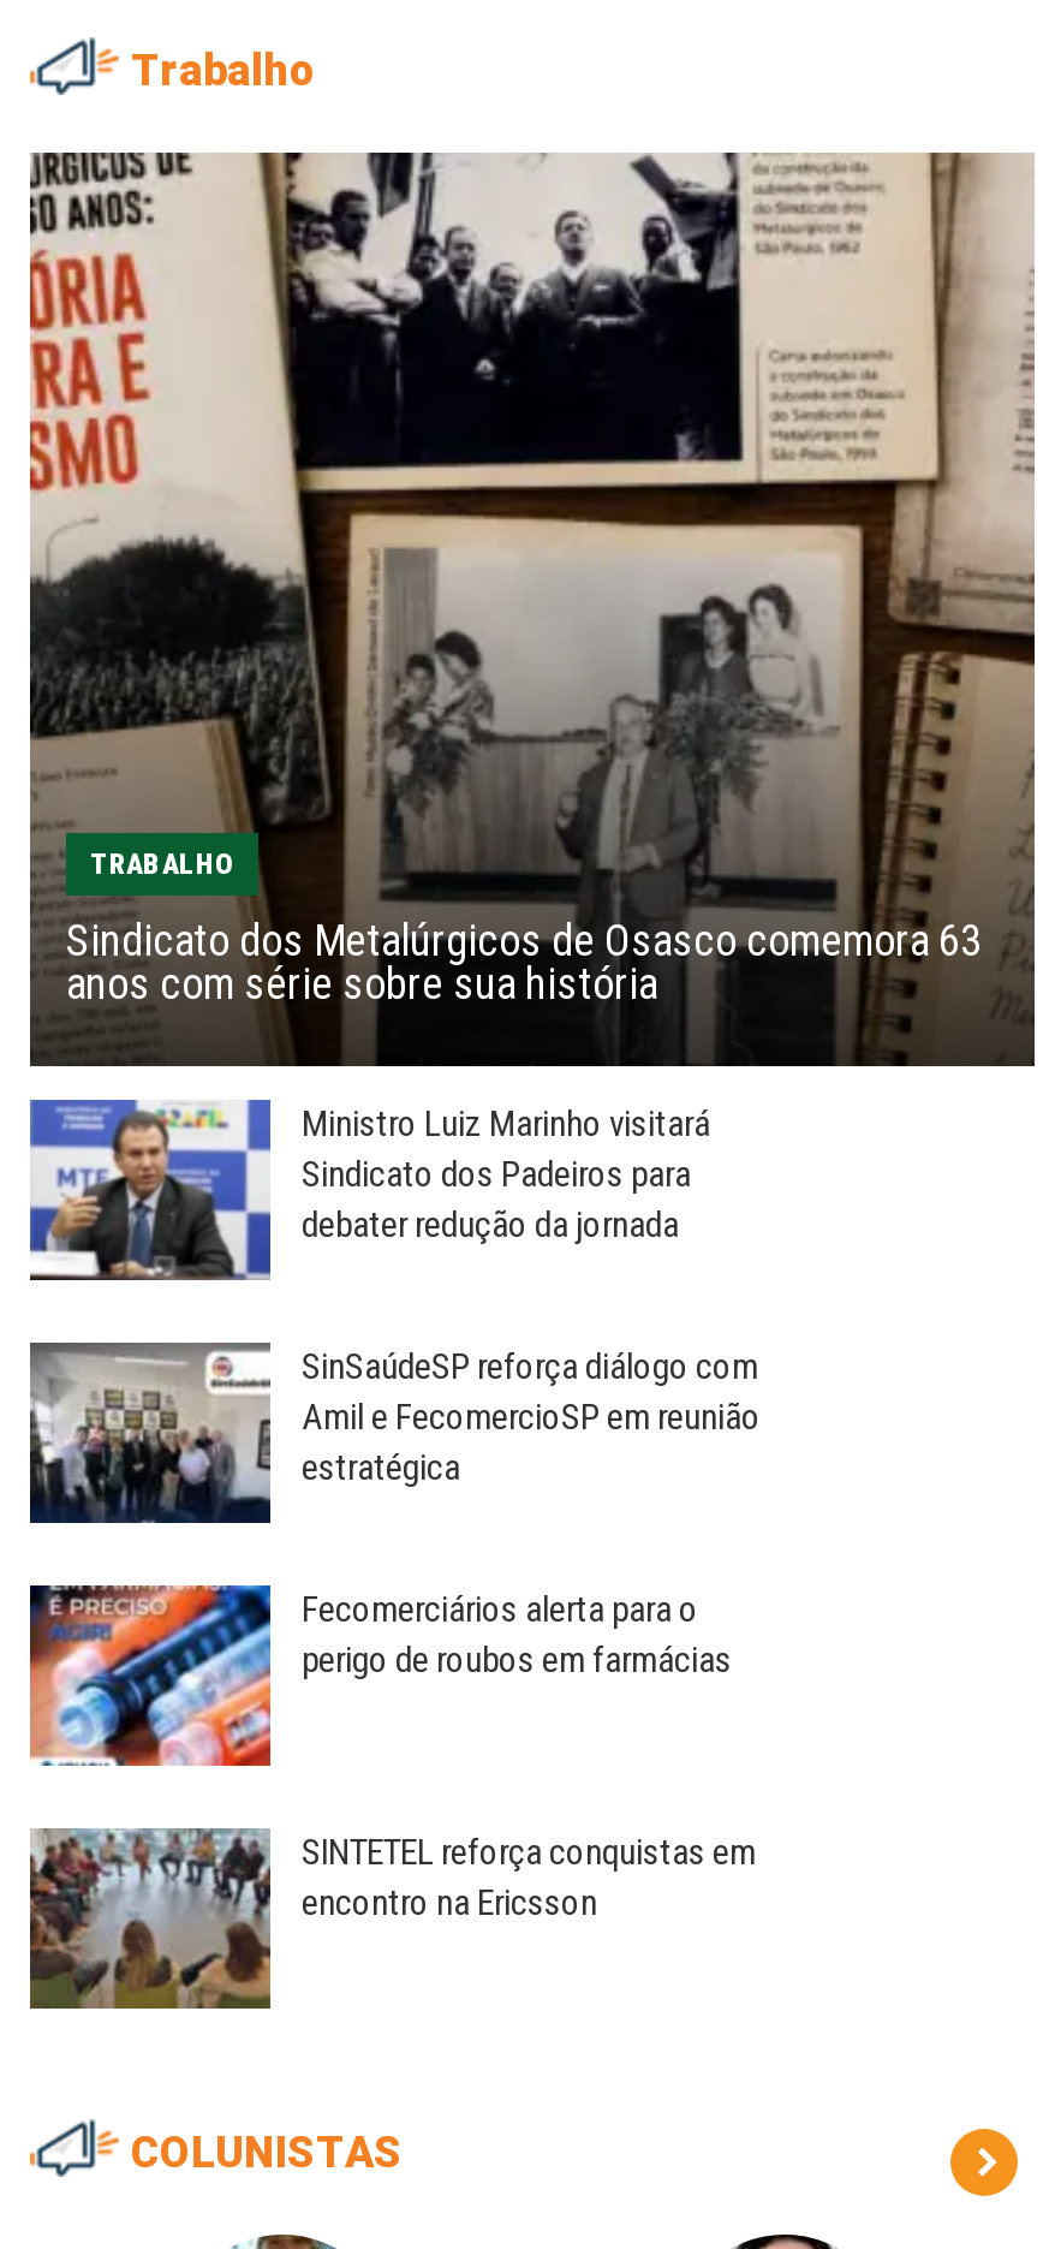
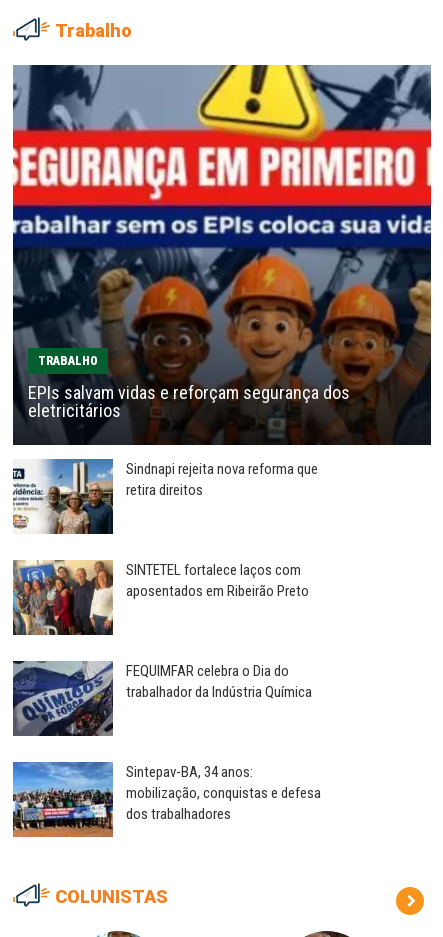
[28,150,1037,1066] [image] | Sindicato dos Metalúrgicos de Osasco comemora 63 | anos com série sobre sua história -> [12,64,432,445] [image] | EPIs salvam vidas e reforçam segurança dos | eletricitários
[28,1097,710,1283] [image] | Ministro Luiz Marinho visitará | Sindicato dos Padeiros para | debater redução da jornada -> [12,458,318,535] [image] | Sindnapi rejeita nova reforma que | retira direitos
[28,1340,761,1525] [image] | SinSaúdeSP reforça diálogo com | Amil e FecomercioSP em reunião | estratégica -> [12,560,309,636] [image] | SINTETEL fortalece laços com | aposentados em Ribeirão Preto
[28,1583,732,1768] [image] | Fecomerciários alerta para o | perigo de roubos em farmácias -> [12,661,312,737] [image] | FEQUIMFAR celebra o Dia do | trabalhador da Indústria Química
[28,1828,756,2011] [image] | SINTETEL reforça conquistas em | encontro na Ericsson -> [12,761,321,838] [image] | Sintepav-BA, 34 anos: | mobilização, conquistas e defesa | dos trabalhadores

